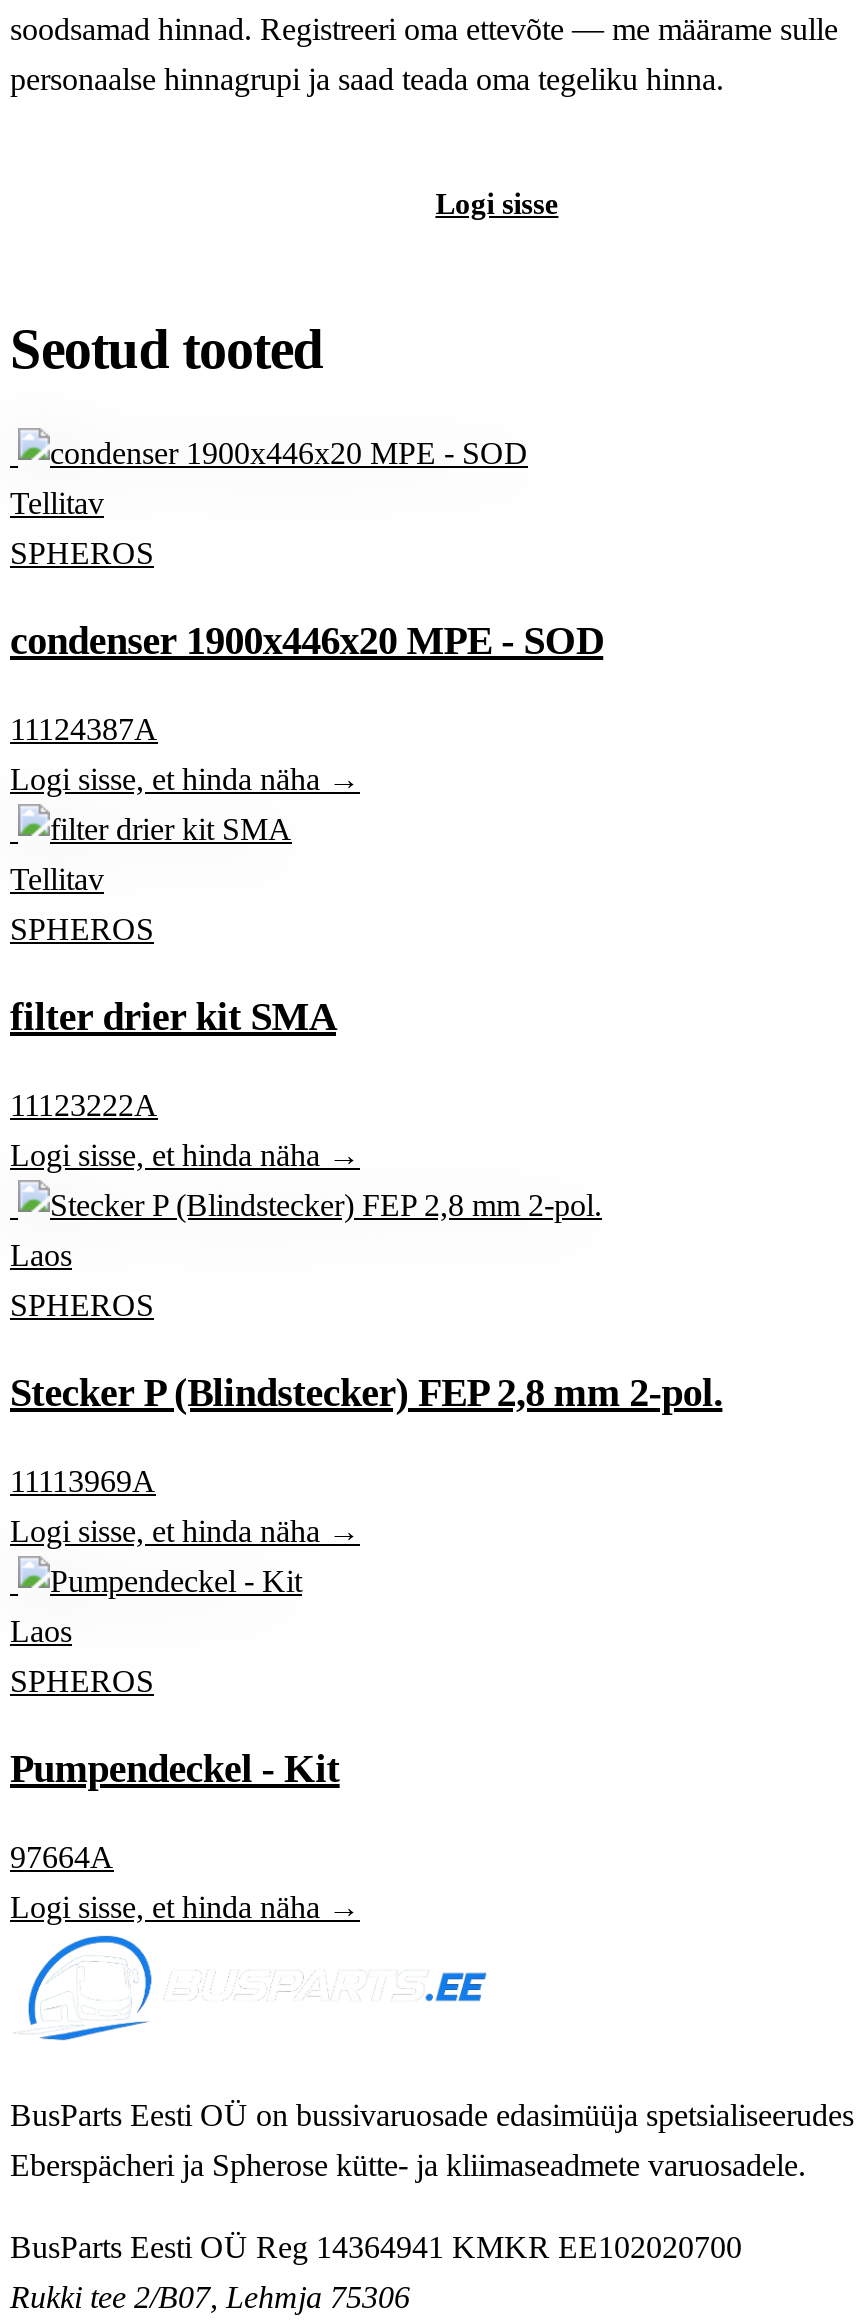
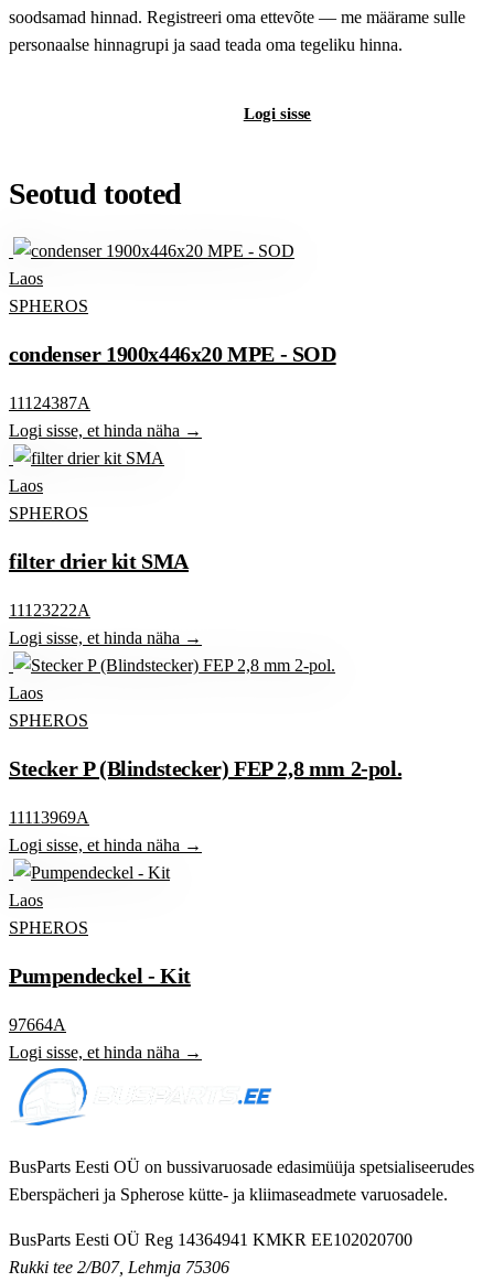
[10,486,104,520] Tellitav -> [9,269,43,288] Laos
[10,862,104,896] Tellitav -> [9,476,43,495] Laos

